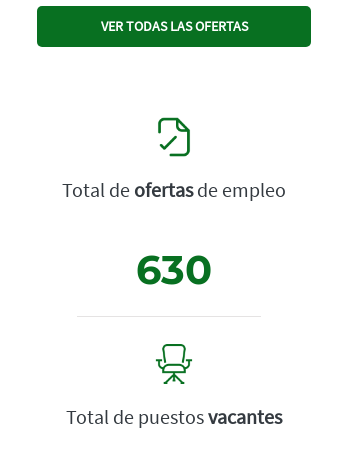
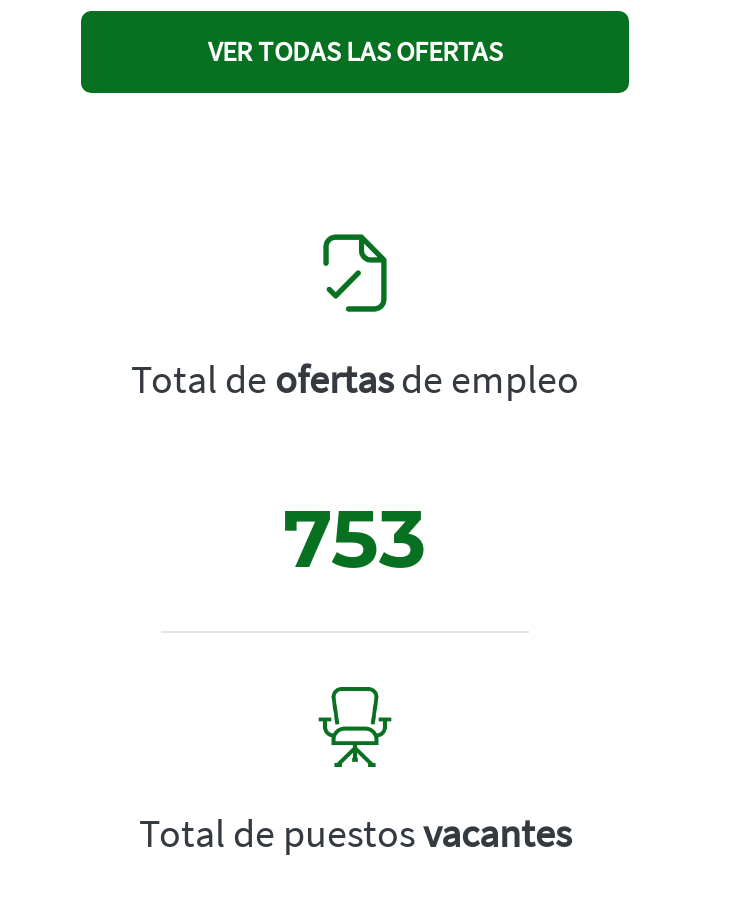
[136,245,212,294] 630 -> [283,489,427,587] 753

